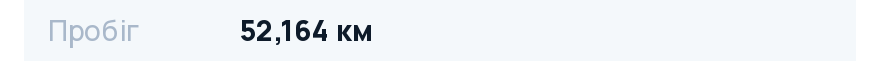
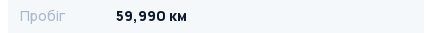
[240,11,372,49] 52,164 км -> [116,6,187,25] 59,990 км

